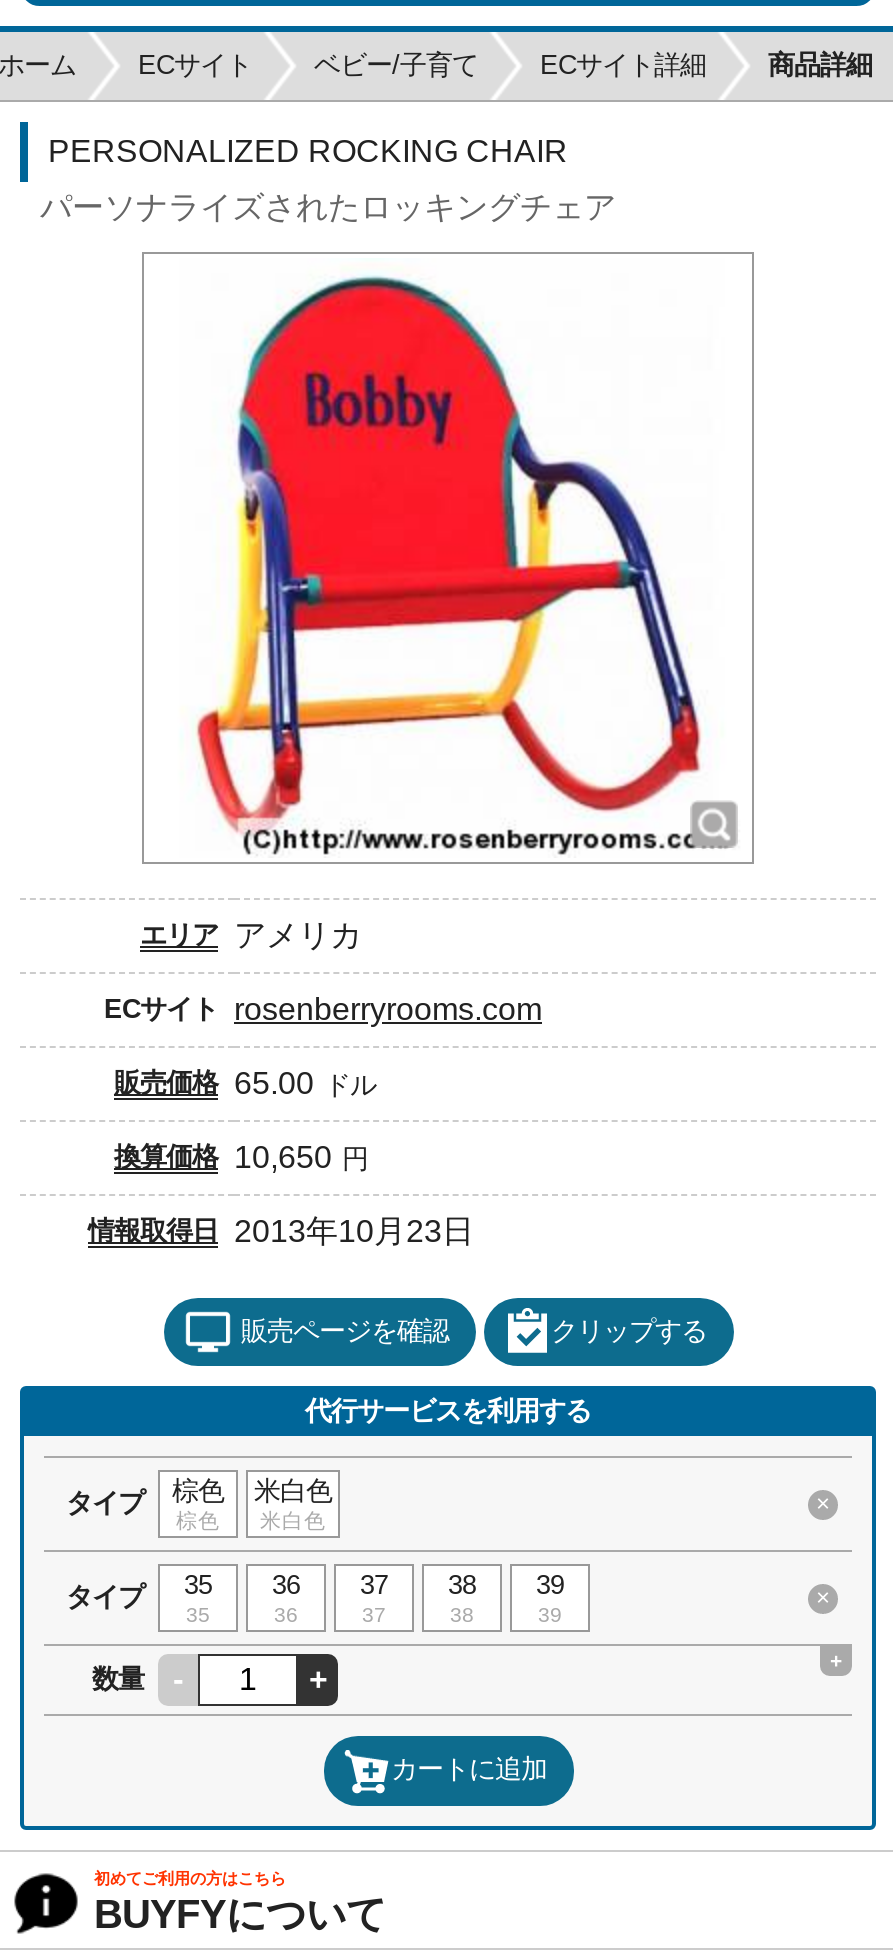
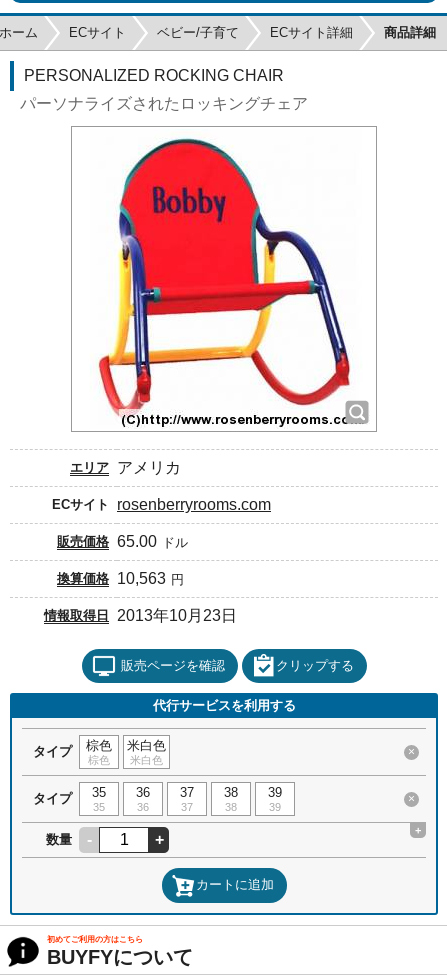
[114,1140,368,1174] 換算価格 10,650 円 -> [57,570,184,587] 換算価格 10,563 円

